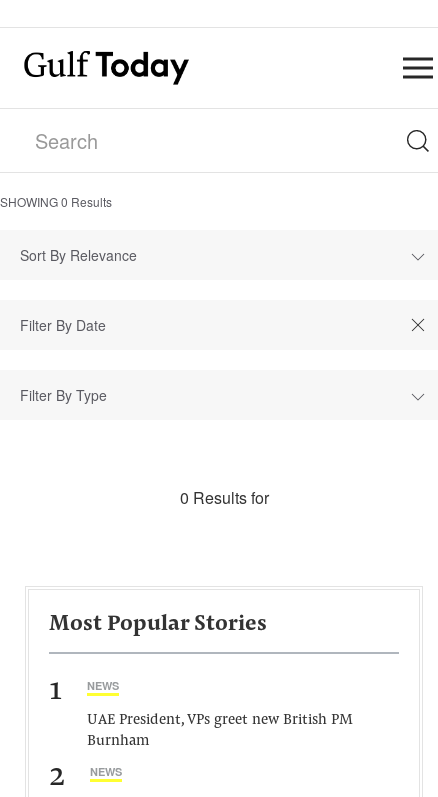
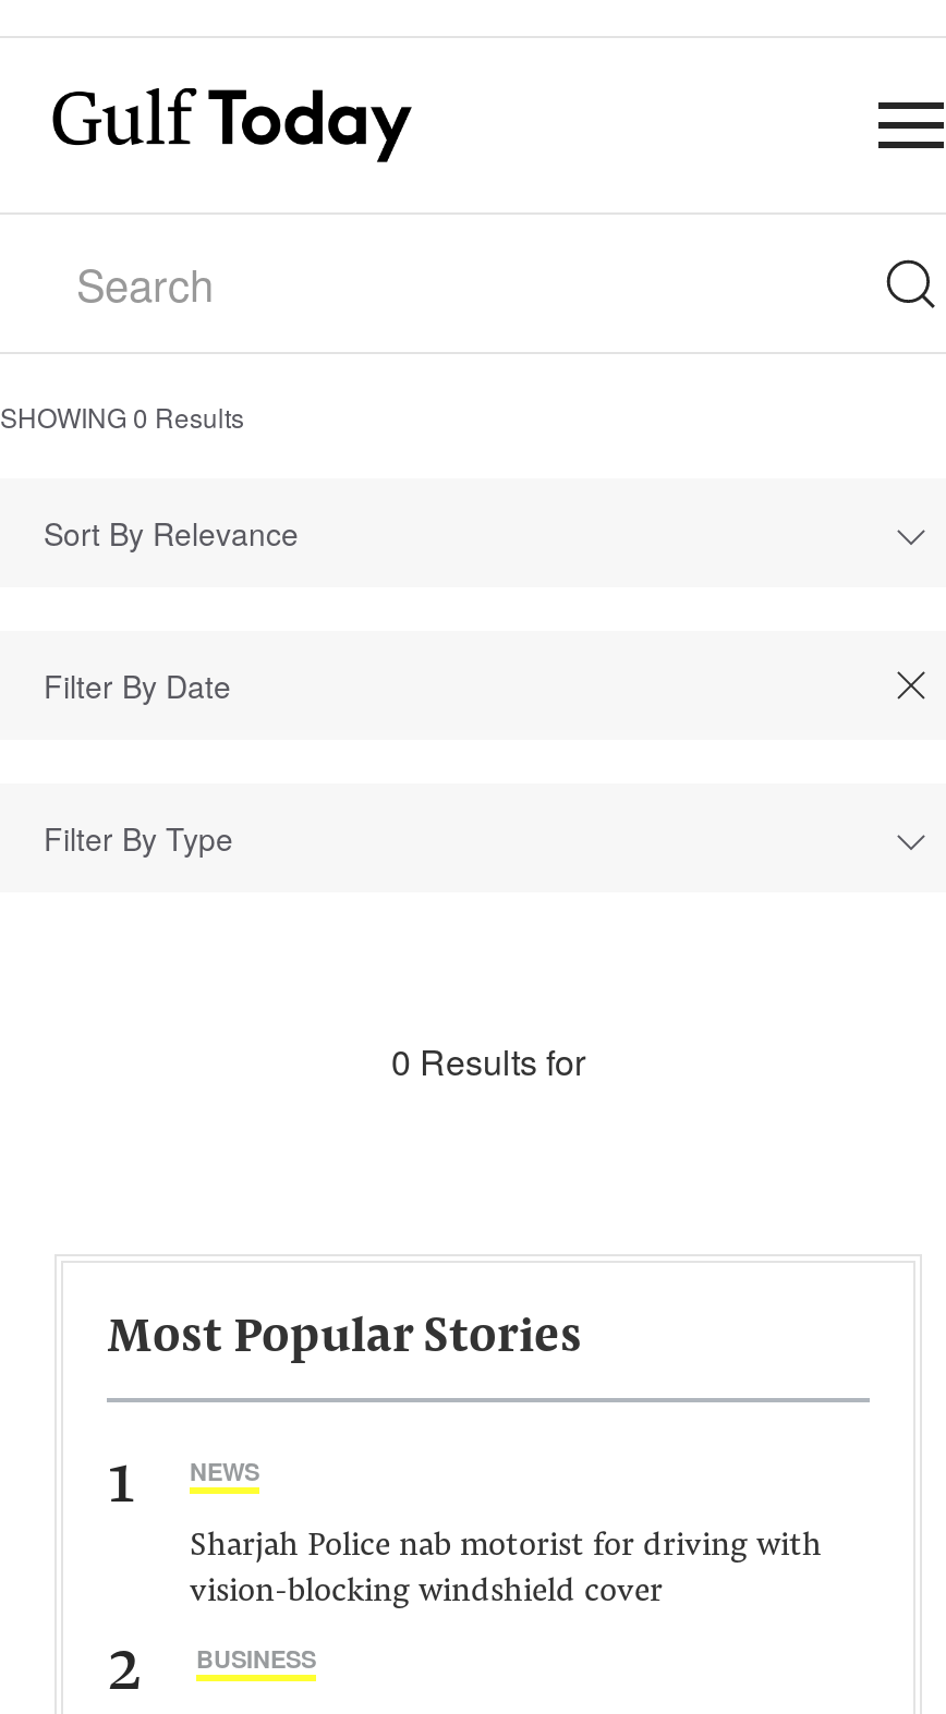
[87,713,353,749] UAE President, VPs greet new British PM | Burnham -> [190,1531,822,1609] Sharjah Police nab motorist for driving with | vision-blocking windshield cover
[90,764,122,779] NEWS -> [196,1642,316,1675] BUSINESS

